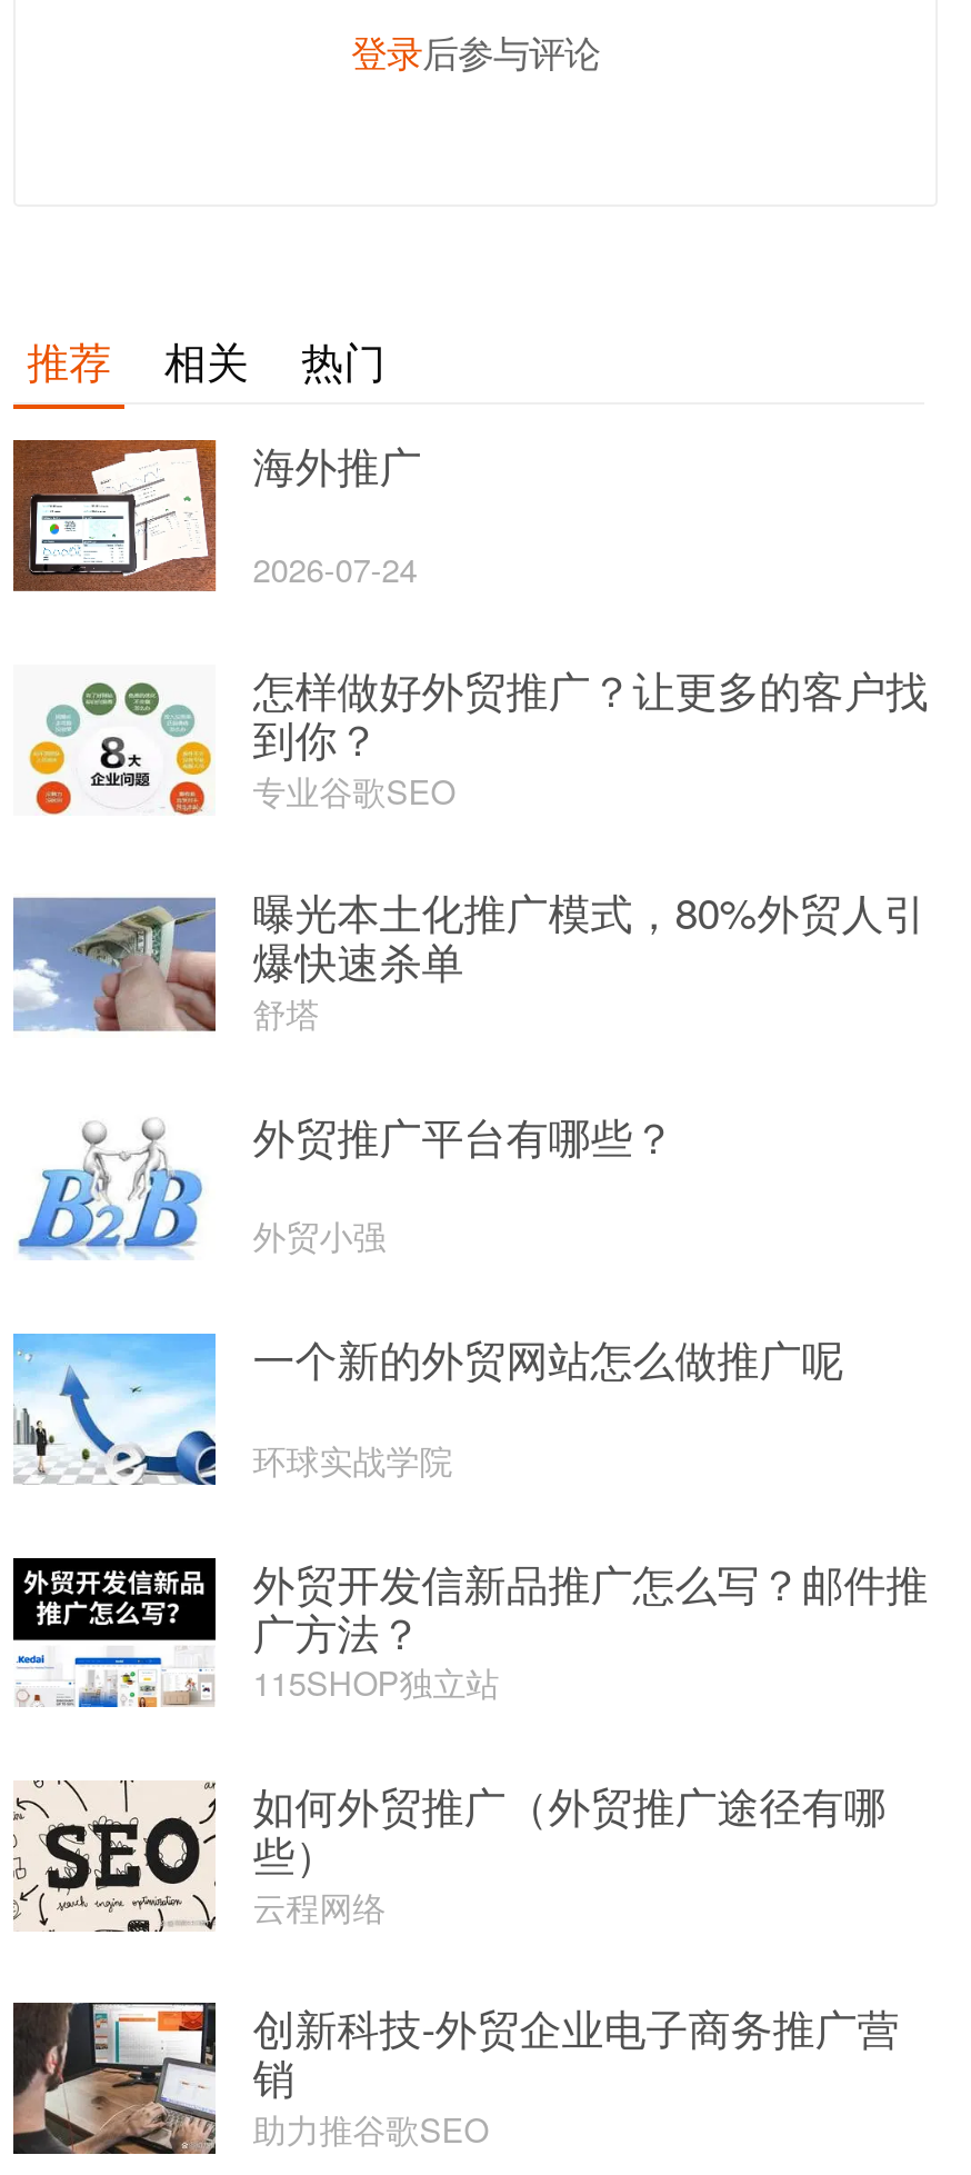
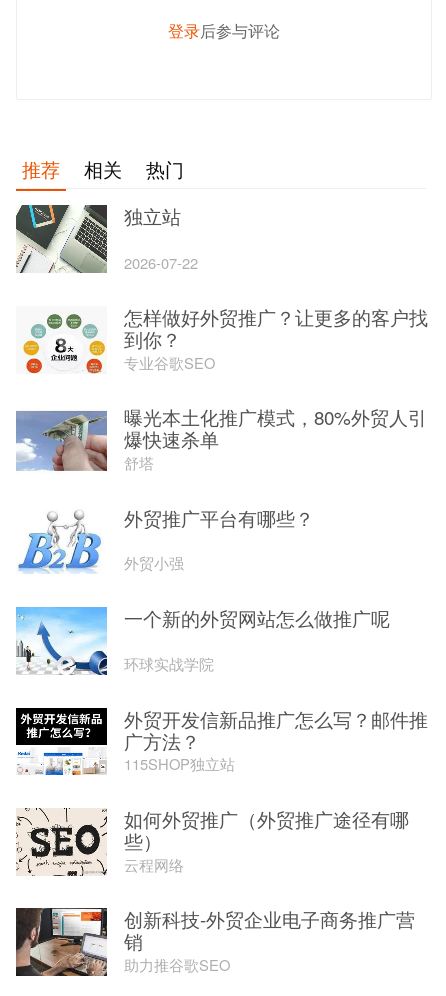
[11,435,422,593] [image] | 海外推广 -> [16,202,181,273] [image] | 独立站
[253,545,417,591] 2026-07-24 -> [124,252,198,273] 2026-07-22

